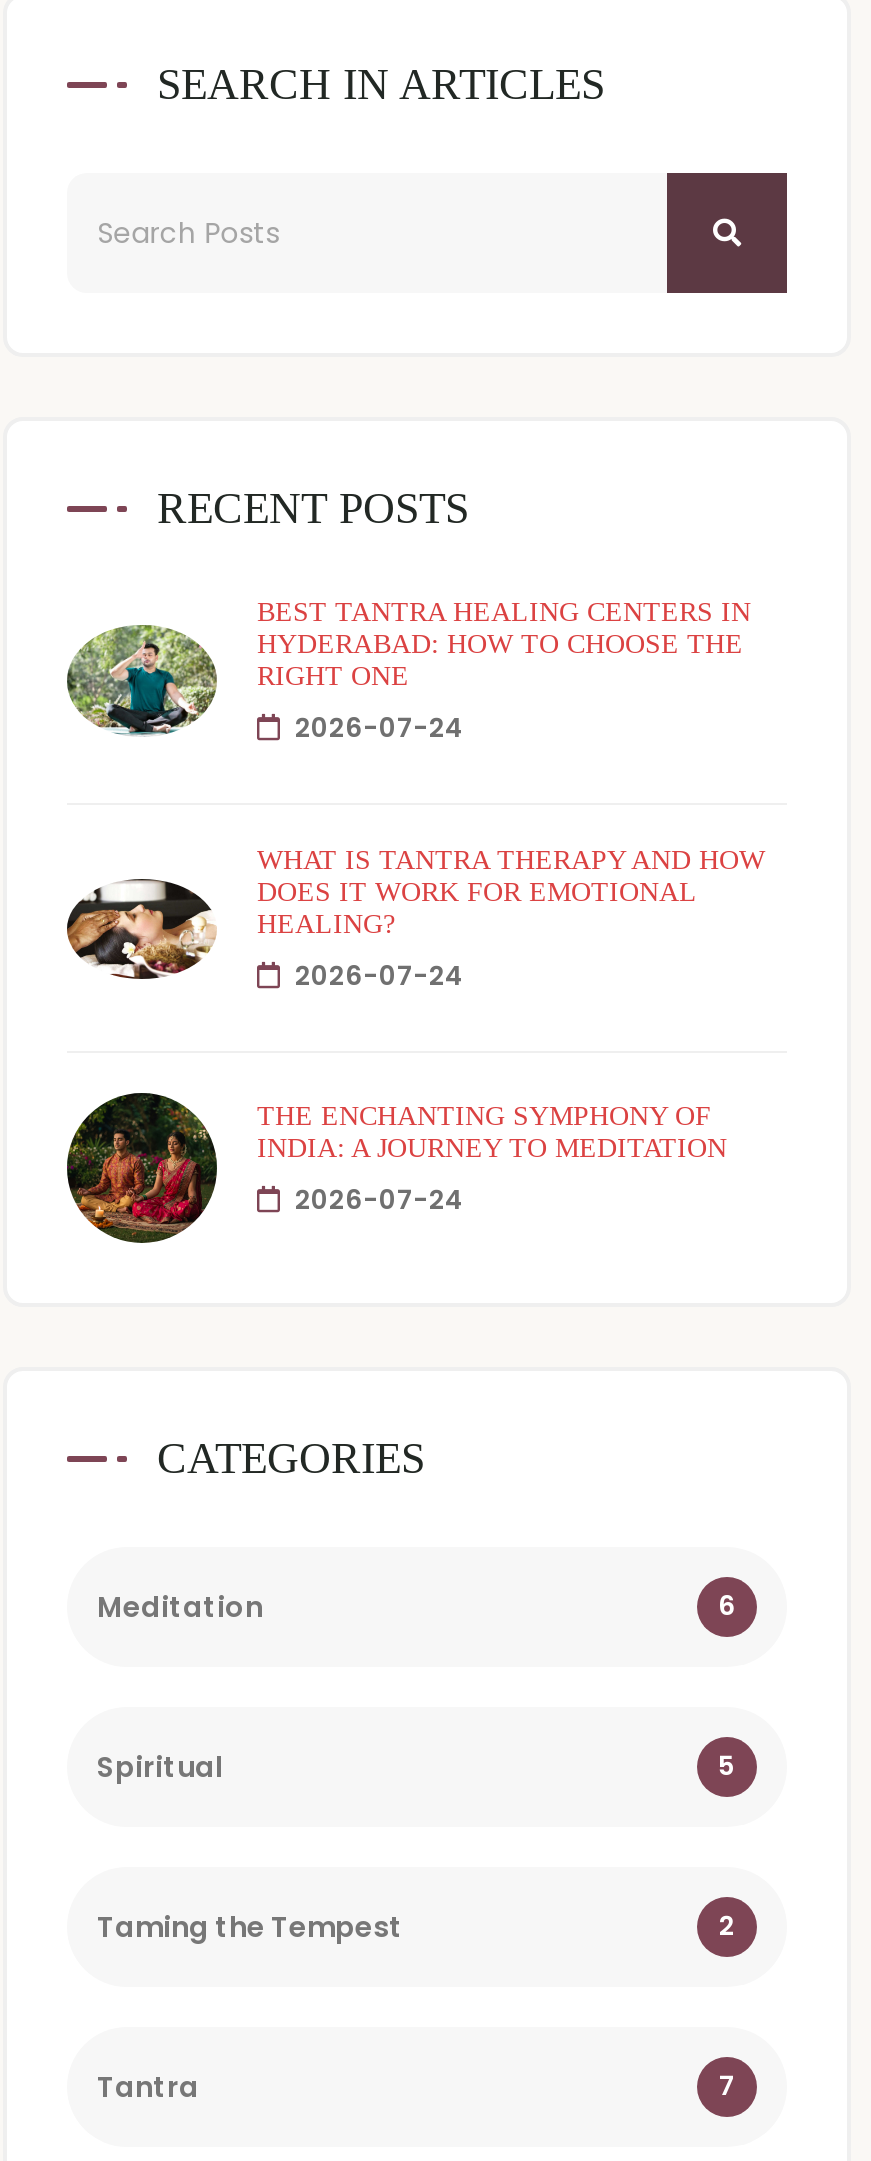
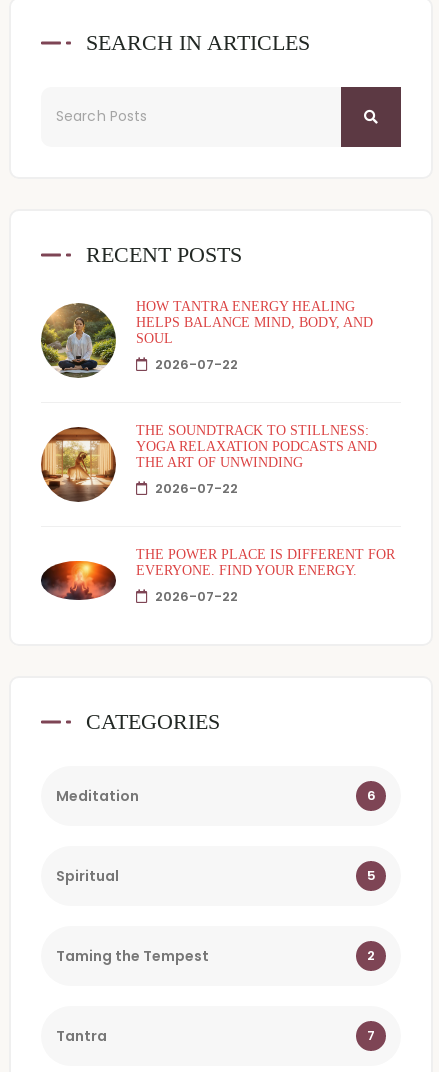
[69,598,751,756] [image] | BEST TANTRA HEALING CENTERS IN | HYDERABAD: HOW TO CHOOSE THE | RIGHT ONE -> [41,299,373,379] [image] | HOW TANTRA ENERGY HEALING | HELPS BALANCE MIND, BODY, AND | SOUL
[289,710,465,748] 2026-07-24 -> [152,355,238,374] 2026-07-22
[65,846,765,1004] [image] | WHAT IS TANTRA THERAPY AND HOW | DOES IT WORK FOR EMOTIONAL | HEALING? -> [42,423,377,503] [image] | THE SOUNDTRACK TO STILLNESS: | YOGA RELAXATION PODCASTS AND | THE ART OF UNWINDING
[289,958,465,996] 2026-07-24 -> [152,479,238,498] 2026-07-22
[69,1090,727,1246] [image] | THE ENCHANTING SYMPHONY OF | INDIA: A JOURNEY TO MEDITATION -> [42,546,395,614] [image] | THE POWER PLACE IS DIFFERENT FOR | EVERYONE. FIND YOUR ENERGY.
[289,1182,465,1220] 2026-07-24 -> [152,587,238,606] 2026-07-22

